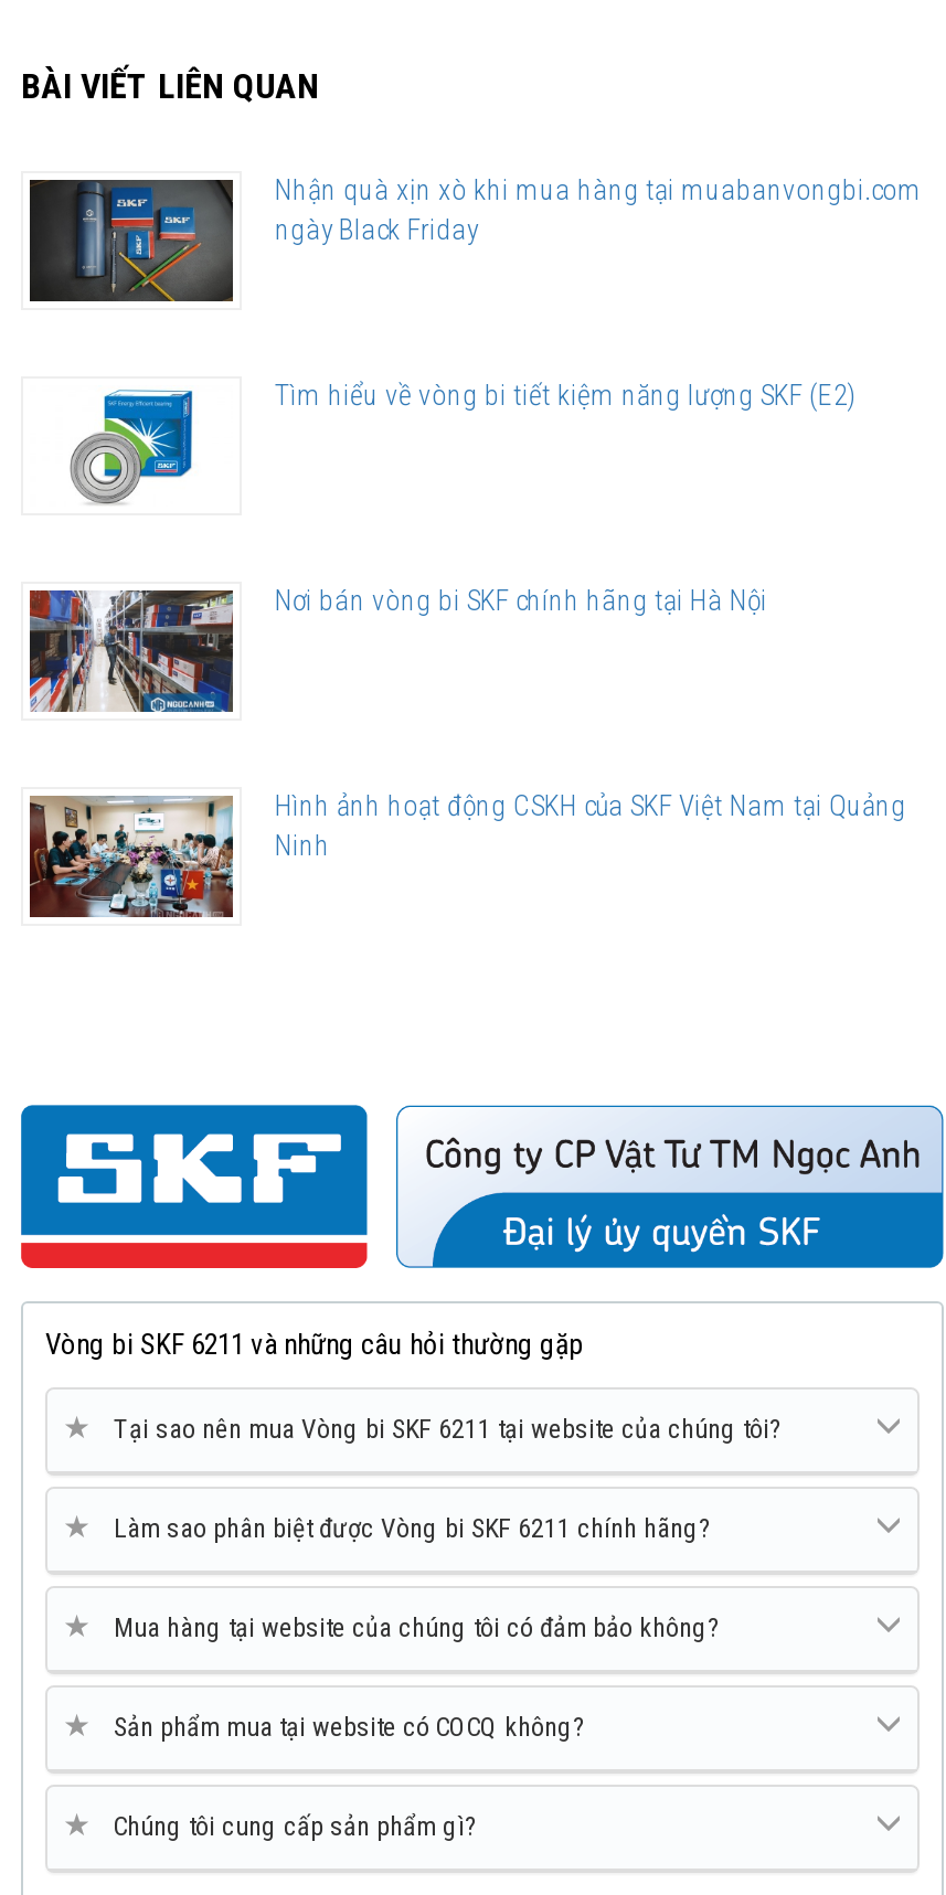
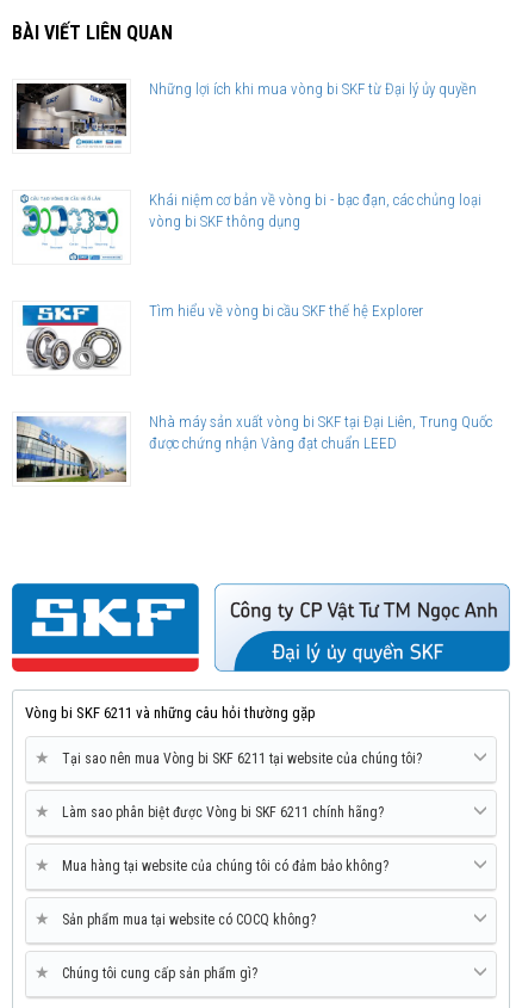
[32,172,922,304] [image] | Nhận quà xịn xò khi mua hàng tại muabanvongbi.com | ngày Black Friday -> [17,79,477,149] [image] | Những lợi ích khi mua vòng bi SKF từ Đại lý ủy quyền
[36,378,855,507] [image] | Tìm hiểu về vòng bi tiết kiệm năng lượng SKF (E2) -> [19,191,481,261] [image] | Khái niệm cơ bản về vòng bi - bạc đạn, các chủng loại | vòng bi SKF thông dụng
[28,584,767,714] [image] | Nơi bán vòng bi SKF chính hãng tại Hà Nội -> [17,302,423,371] [image] | Tìm hiểu về vòng bi cầu SKF thế hệ Explorer
[28,790,906,919] [image] | Hình ảnh hoạt động CSKH của SKF Việt Nam tại Quảng | Ninh -> [15,413,492,483] [image] | Nhà máy sản xuất vòng bi SKF tại Đại Liên, Trung Quốc | được chứng nhận Vàng đạt chuẩn LEED

